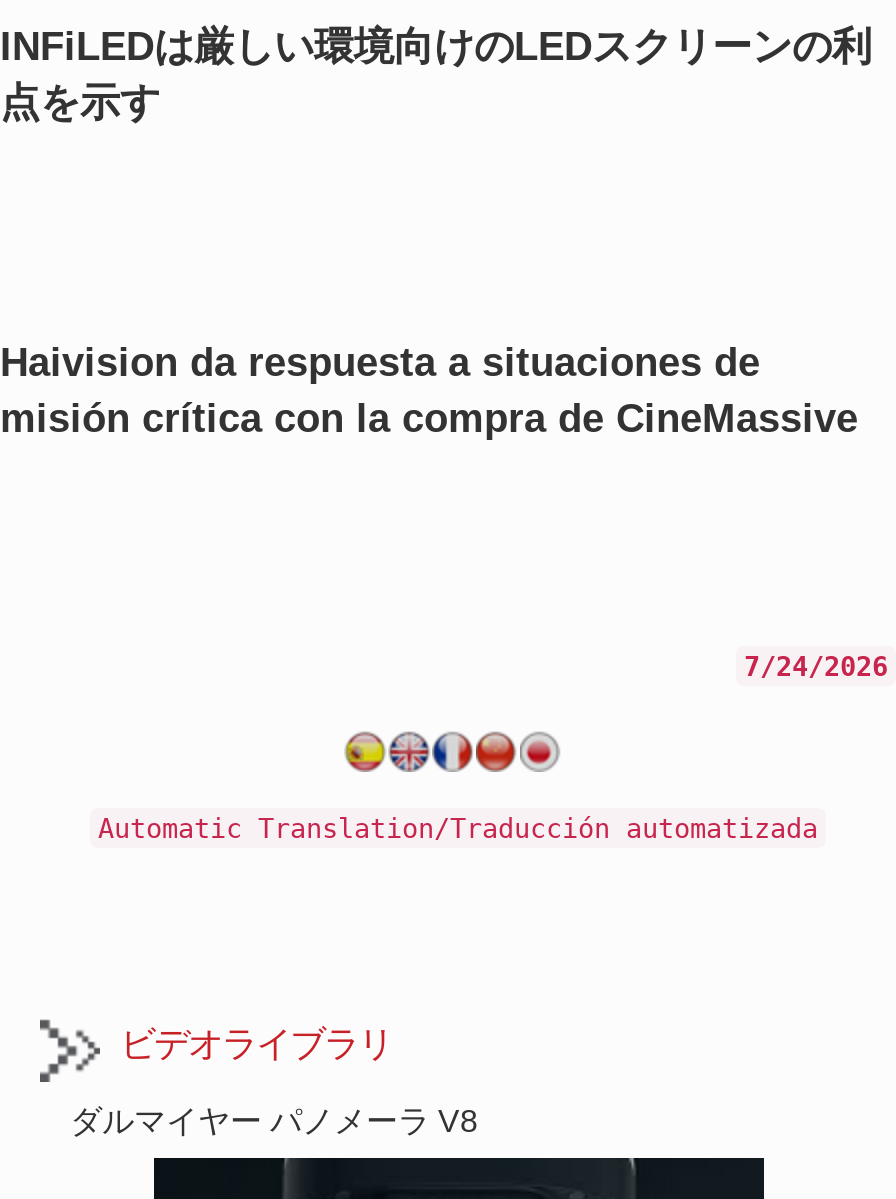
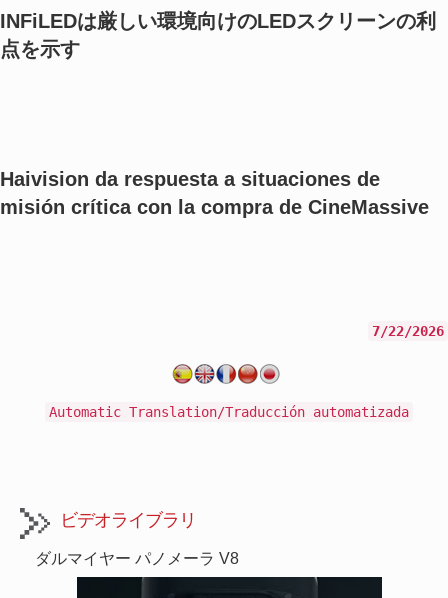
[744,650,888,682] 7/24/2026 -> [372,323,444,339] 7/22/2026

